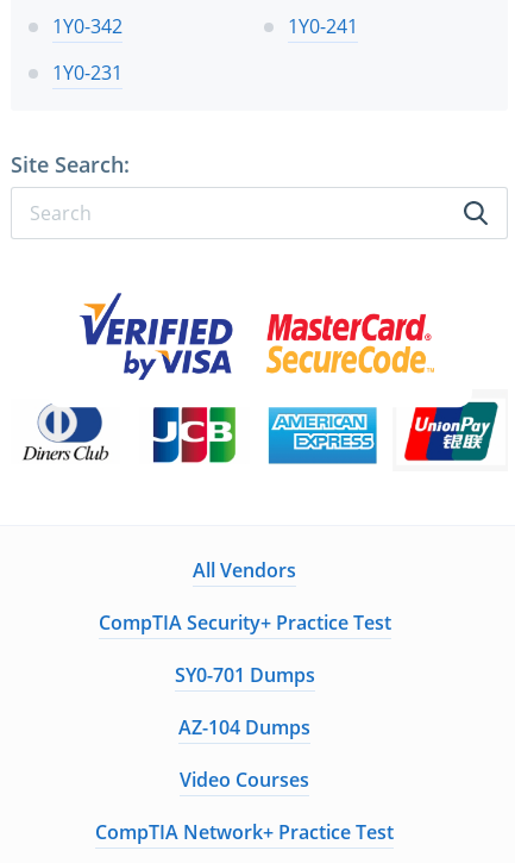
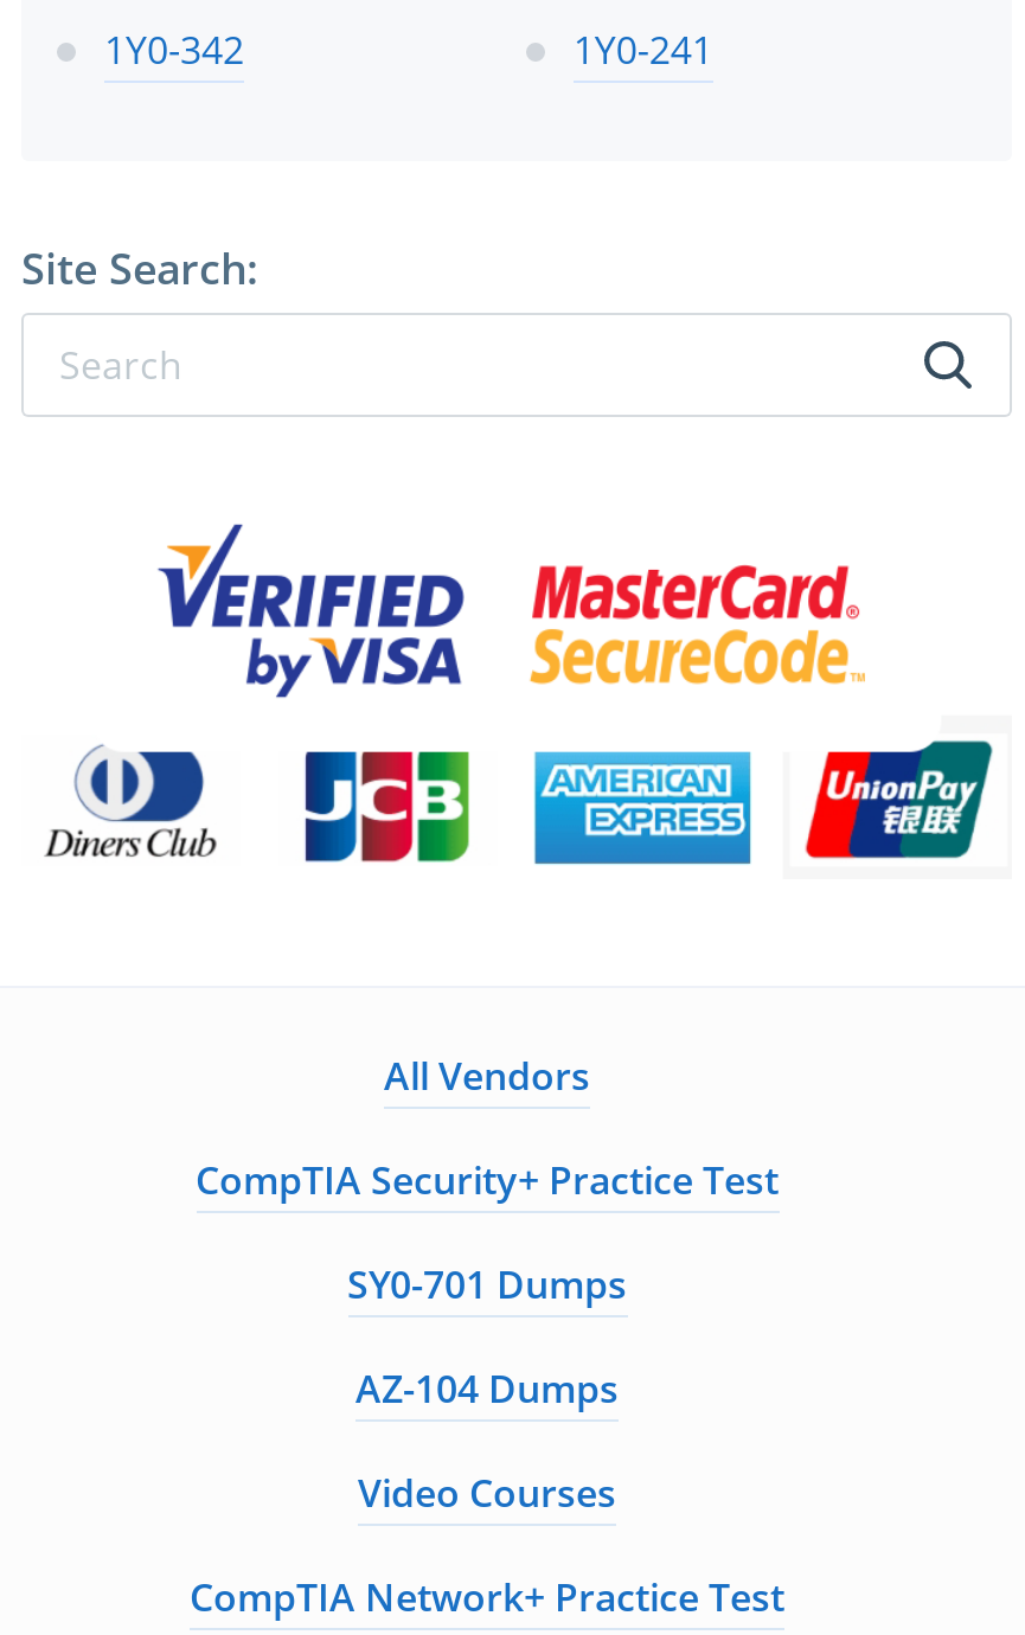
[52,59,123,85] 1Y0-231 -> none

